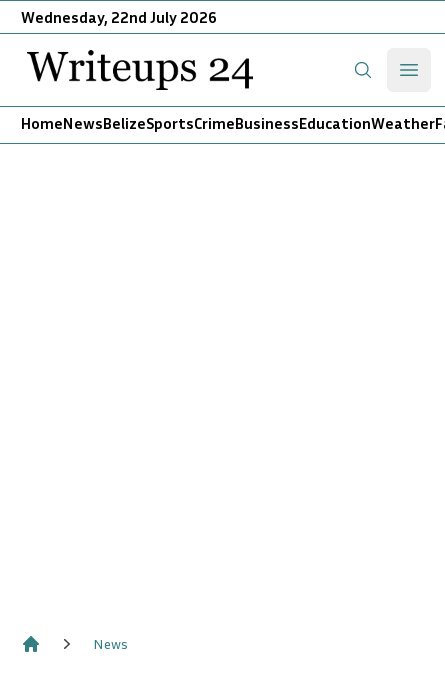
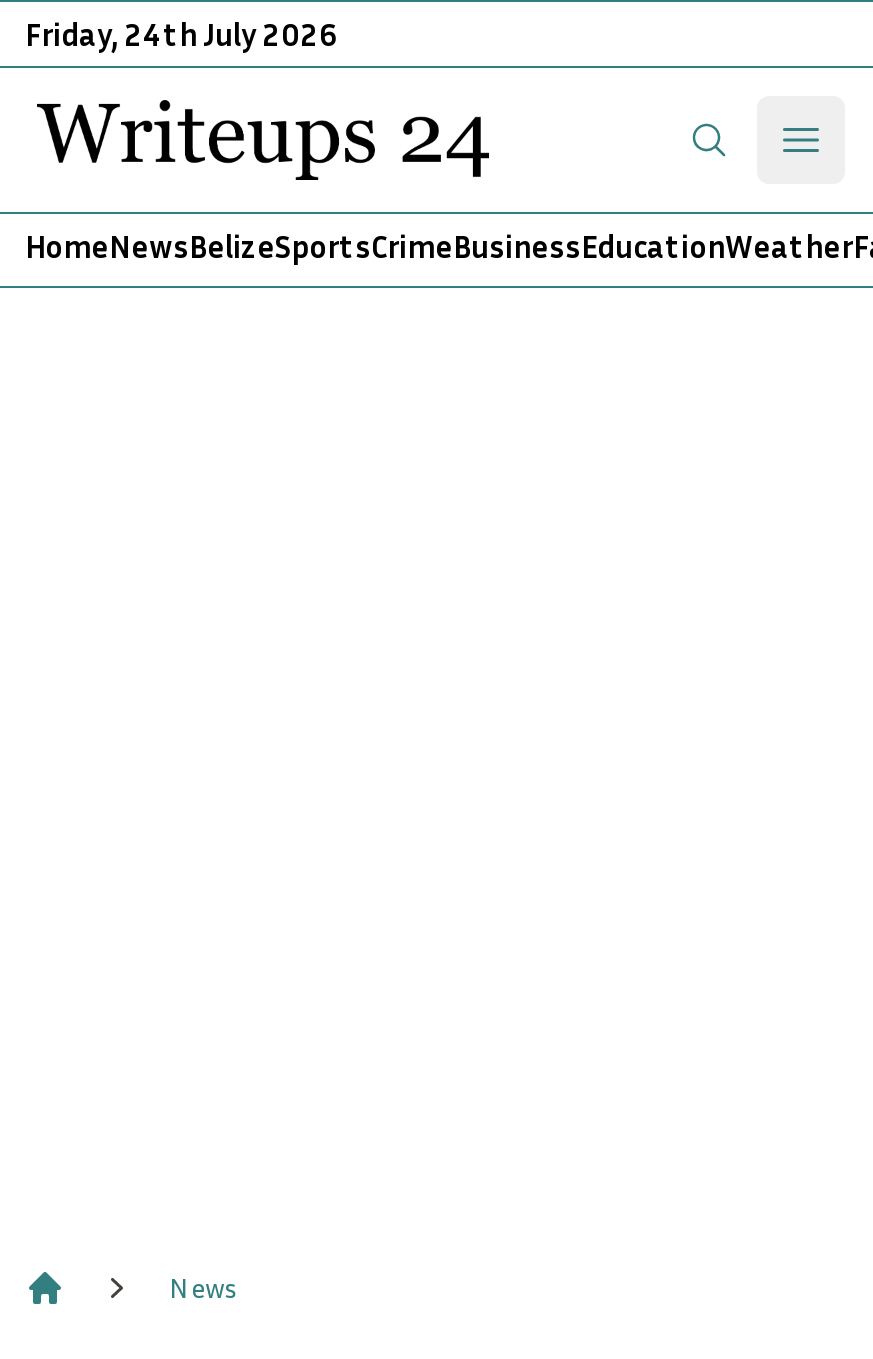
[21,7,217,27] Wednesday, 22nd July 2026 -> [25,14,337,54] Friday, 24th July 2026

